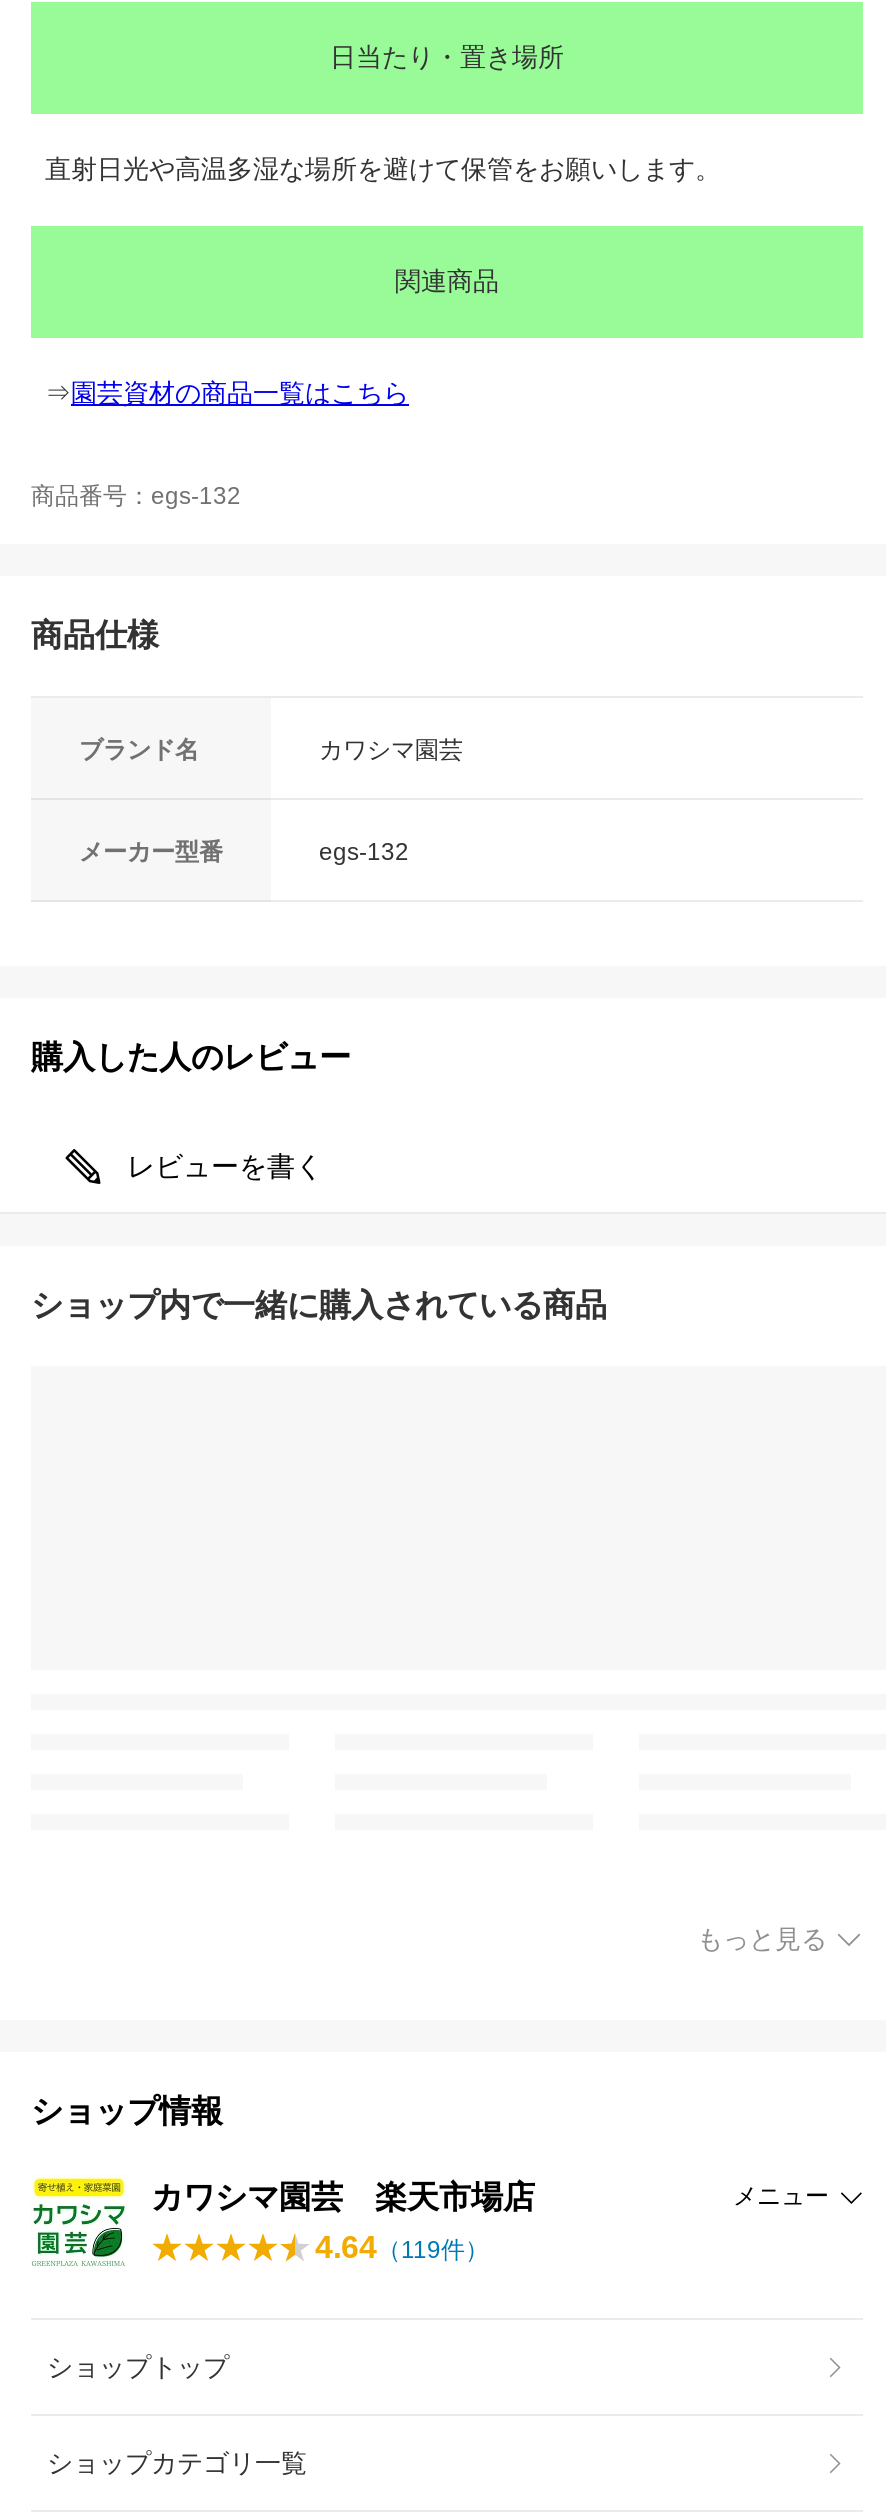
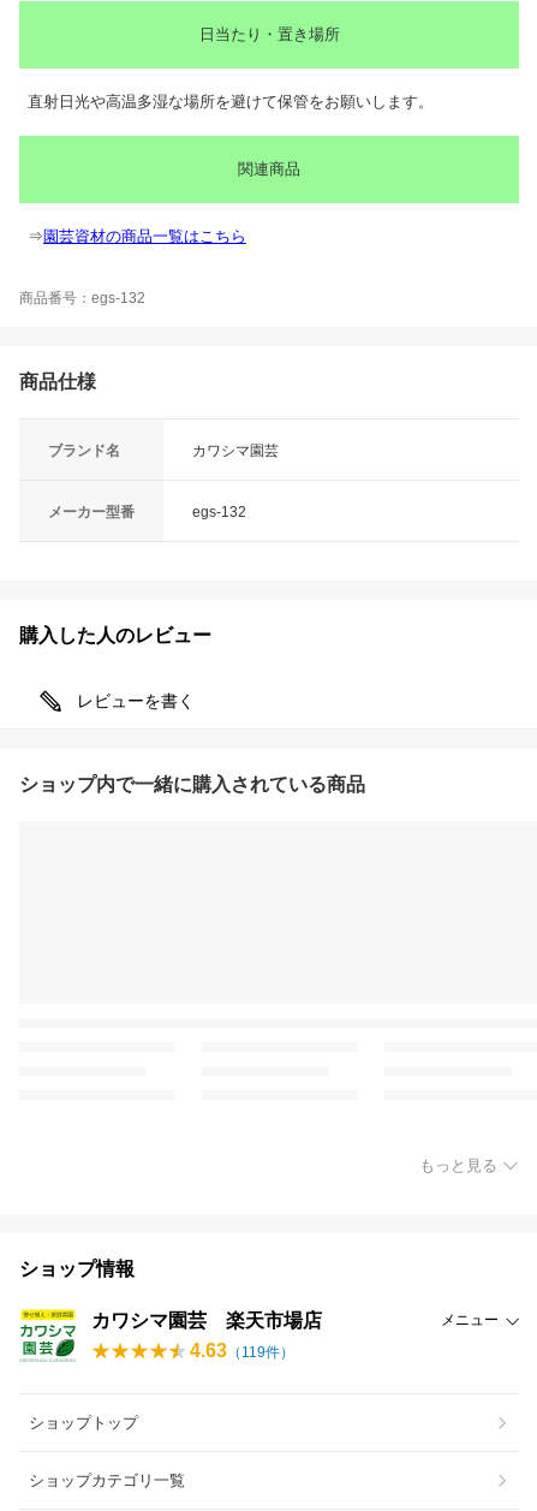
[315,2231,489,2265] 4.64（119件） -> [190,1341,294,1361] 4.63（119件）

